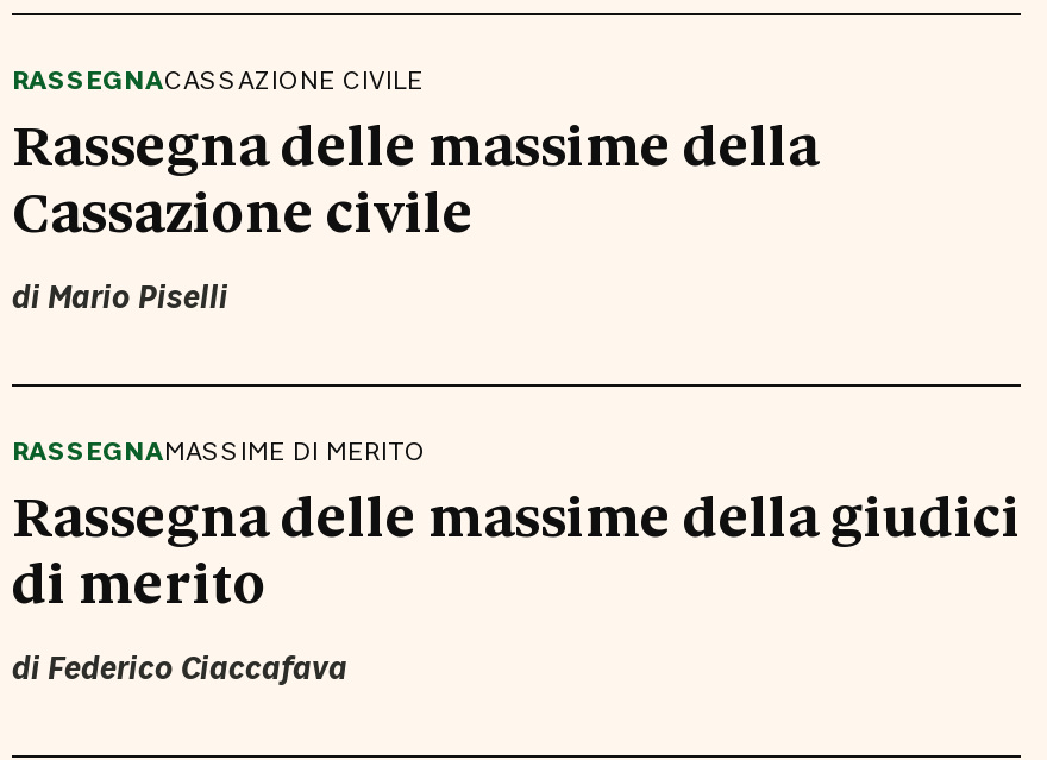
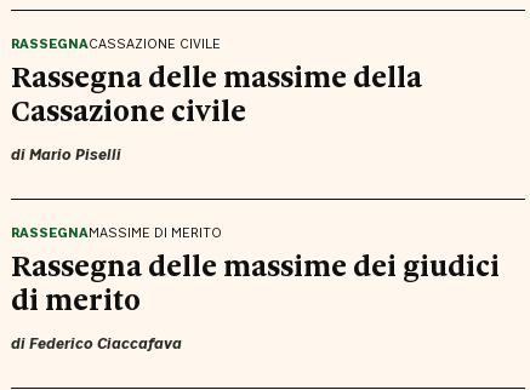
[12,472,1021,553] Rassegna delle massime della giudici -> [11,243,500,285] Rassegna delle massime dei giudici

